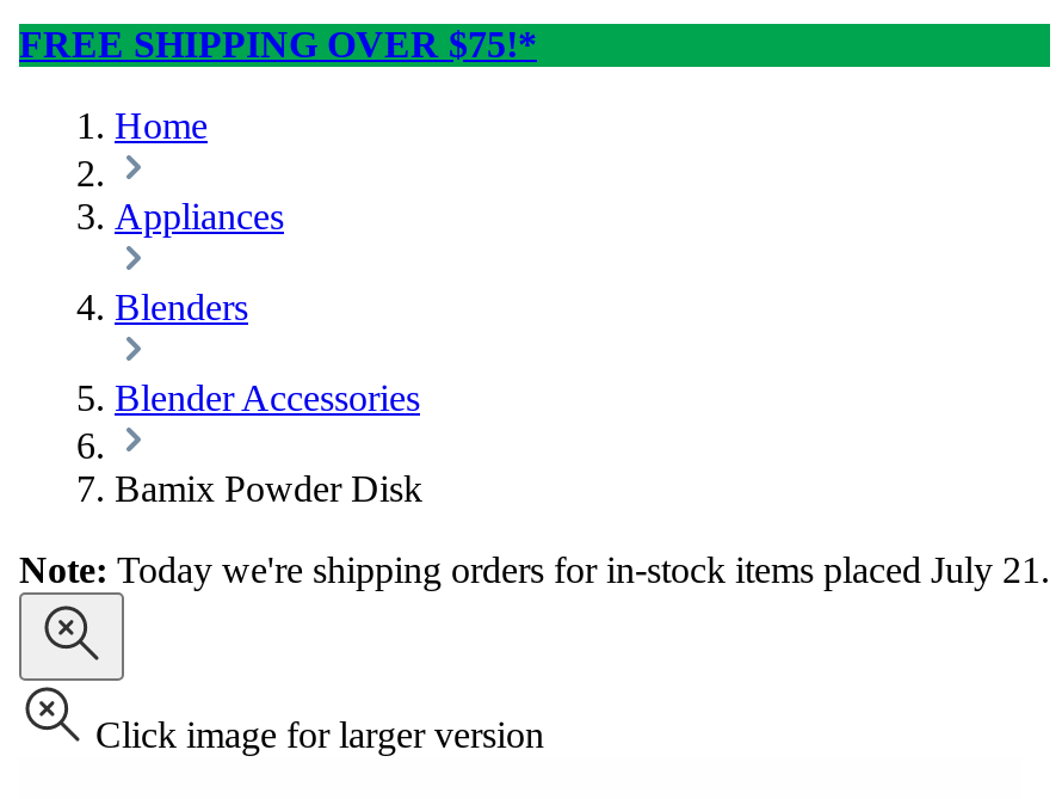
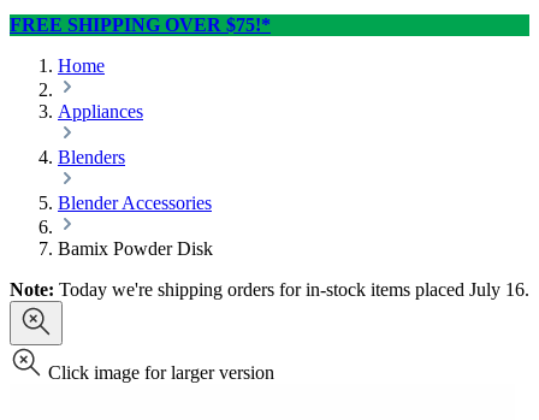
[19,549,1050,590] Note: Today we're shipping orders for in-stock items placed July 21. -> [10,279,529,300] Note: Today we're shipping orders for in-stock items placed July 16.

